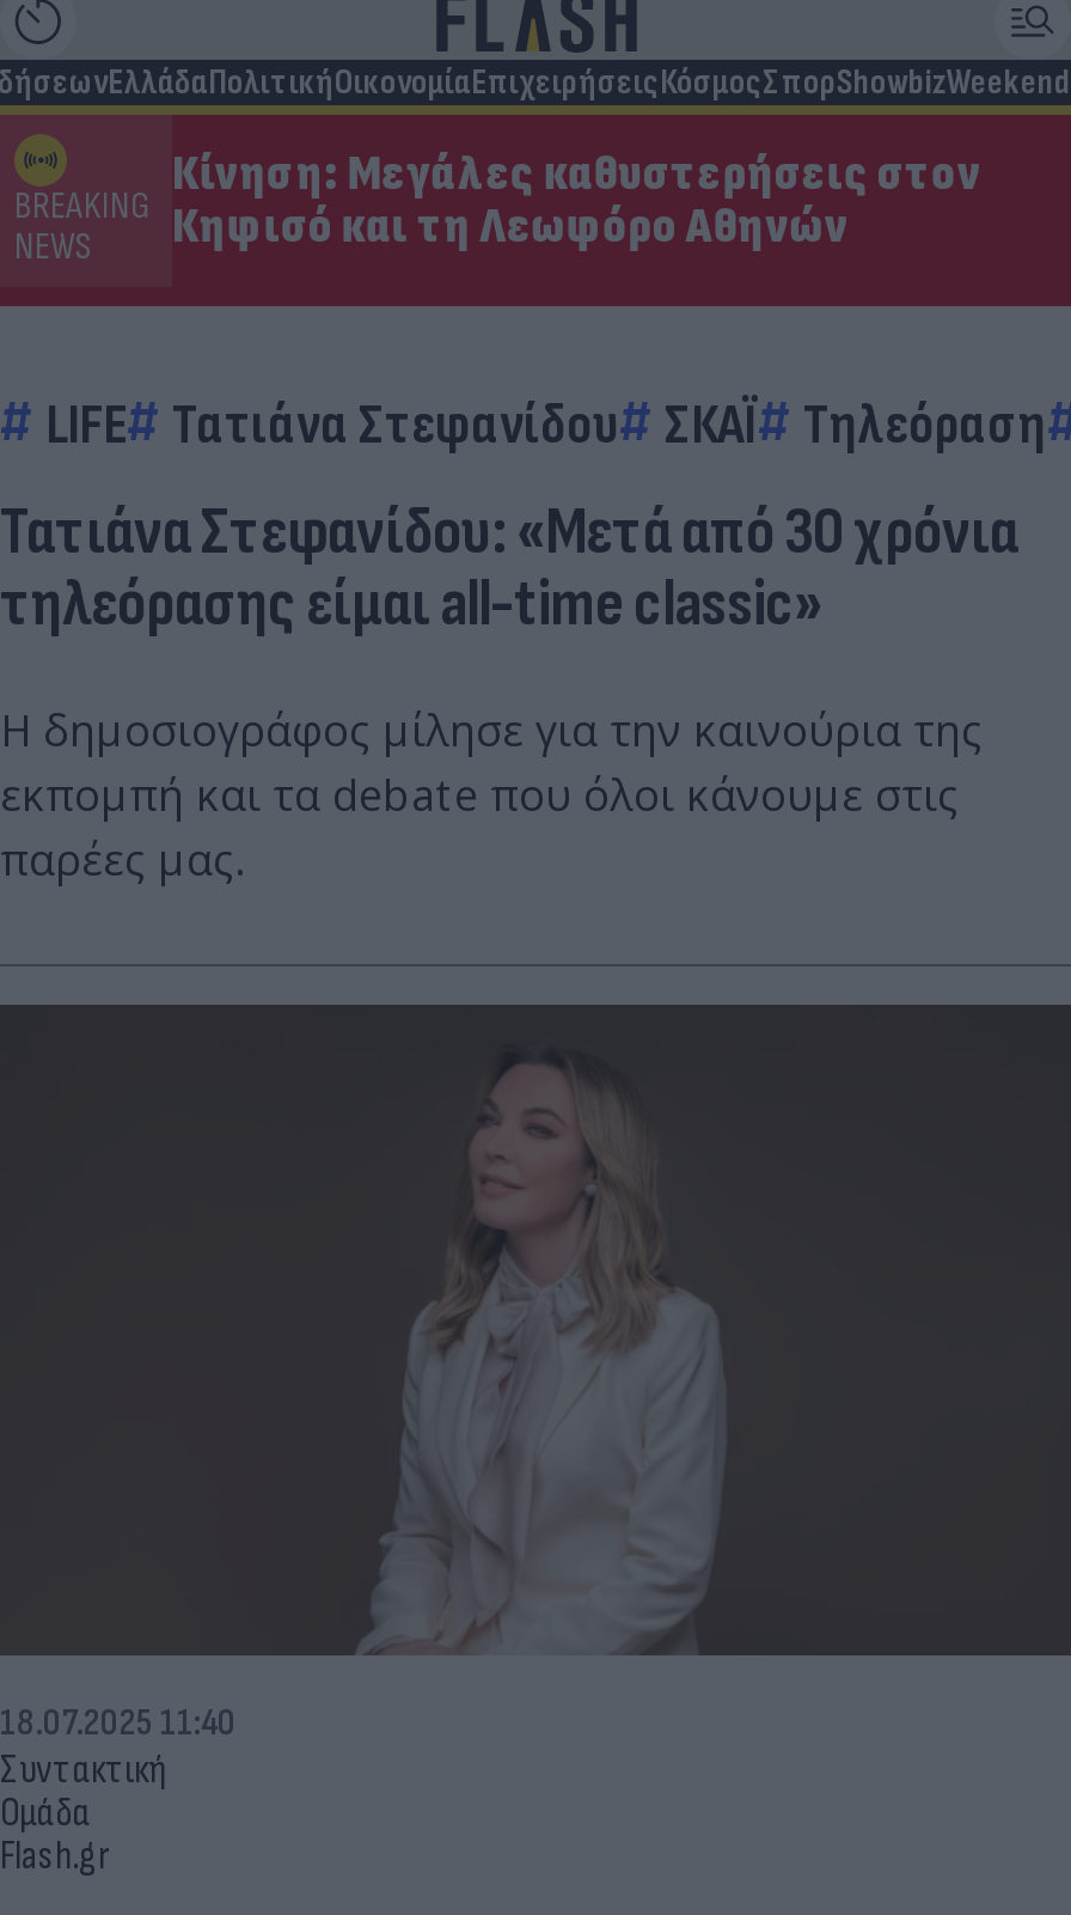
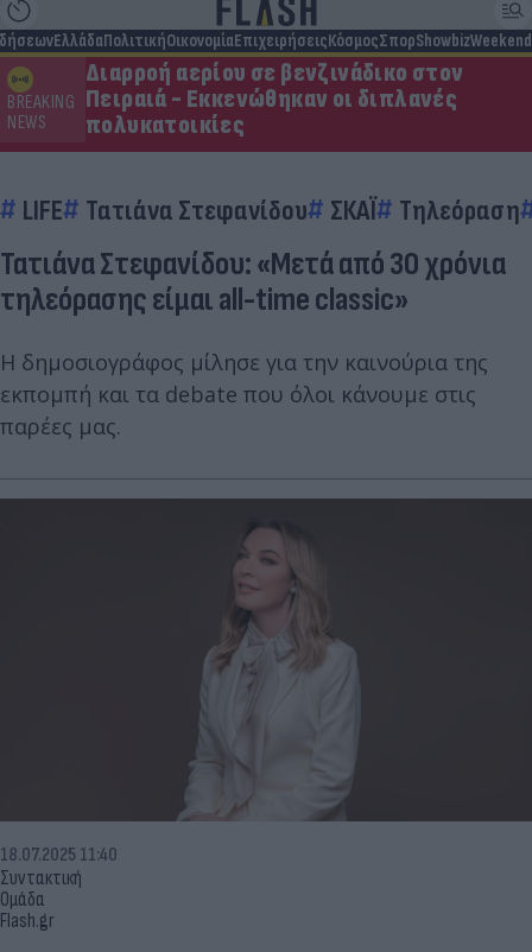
[172,144,982,256] Κίνηση: Μεγάλες καθυστερήσεις στον | Κηφισό και τη Λεωφόρο Αθηνών -> [85,58,464,140] Διαρροή αερίου σε βενζινάδικο στον | Πειραιά - Εκκενώθηκαν οι διπλανές | πολυκατοικίες

